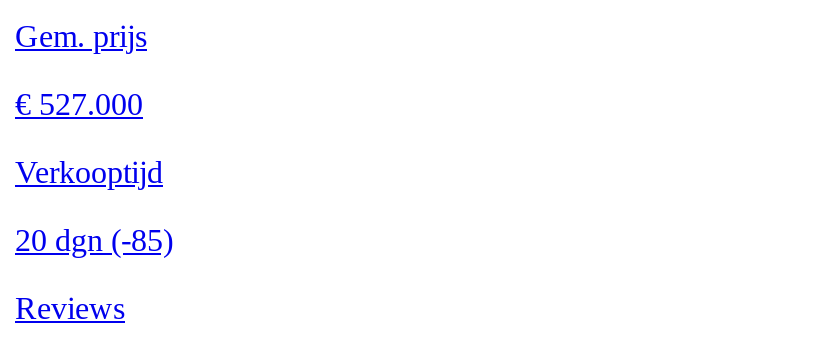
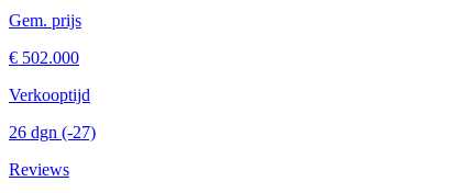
[15,88,143,122] € 527.000 -> [9,48,79,67] € 502.000
[15,224,173,258] 20 dgn (-85) -> [9,123,96,141] 26 dgn (-27)

